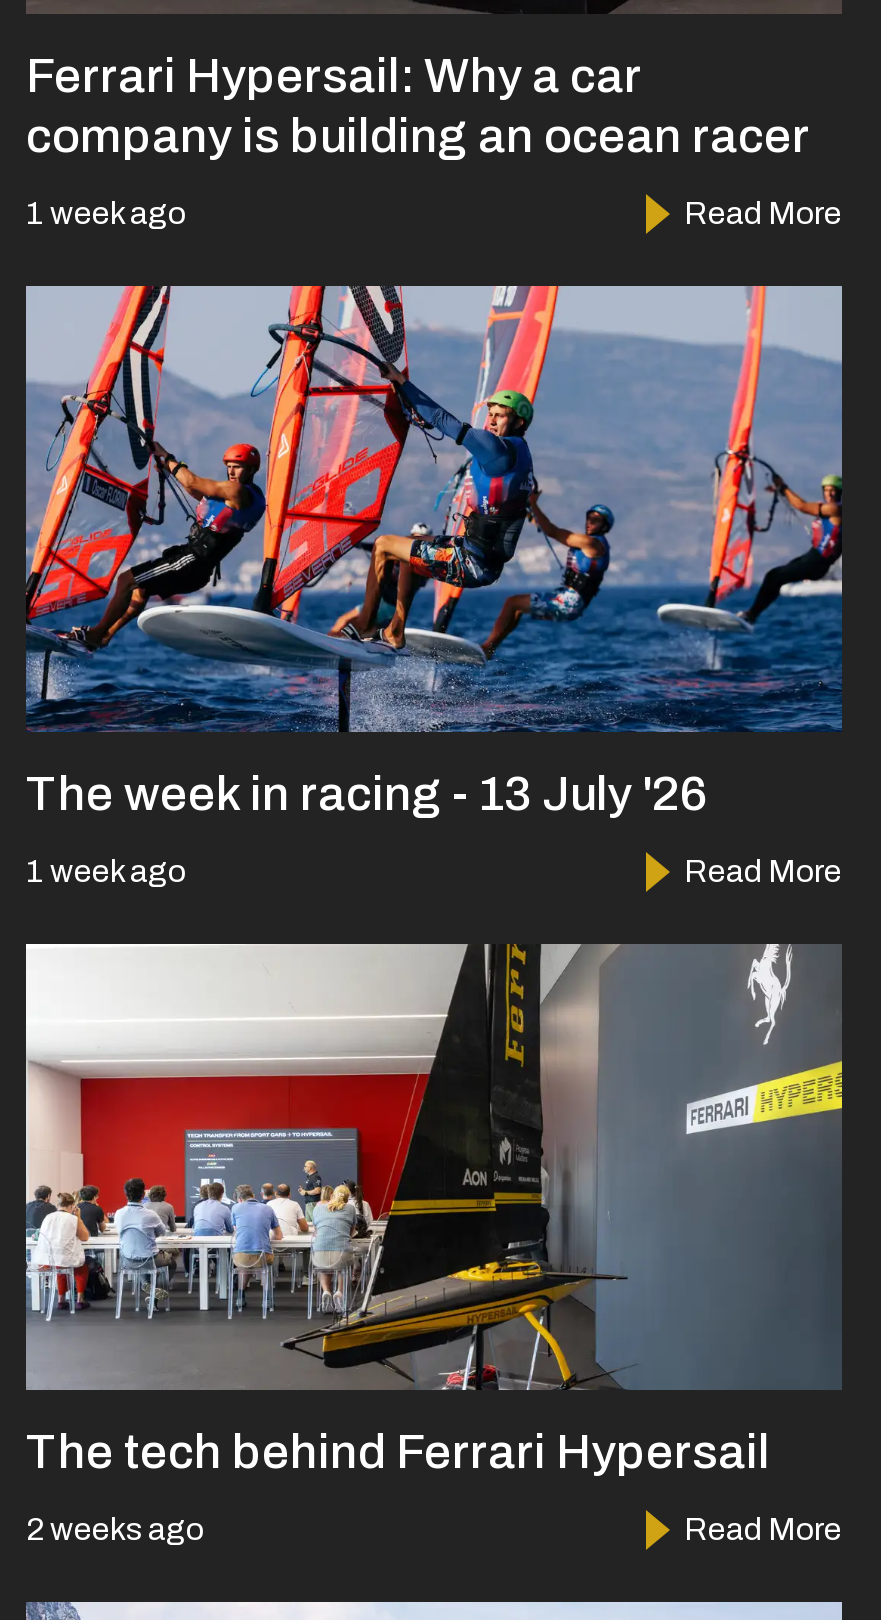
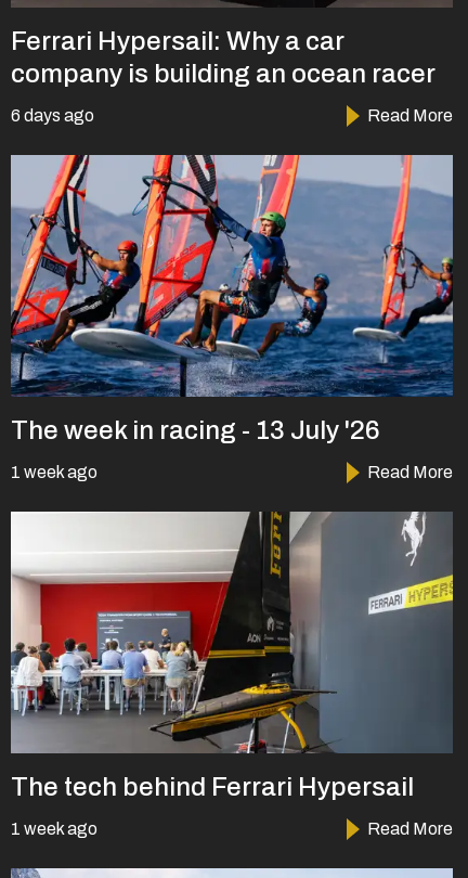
[26,197,186,231] 1 week ago -> [11,107,94,125] 6 days ago
[26,1512,204,1546] 2 weeks ago -> [11,820,97,838] 1 week ago

